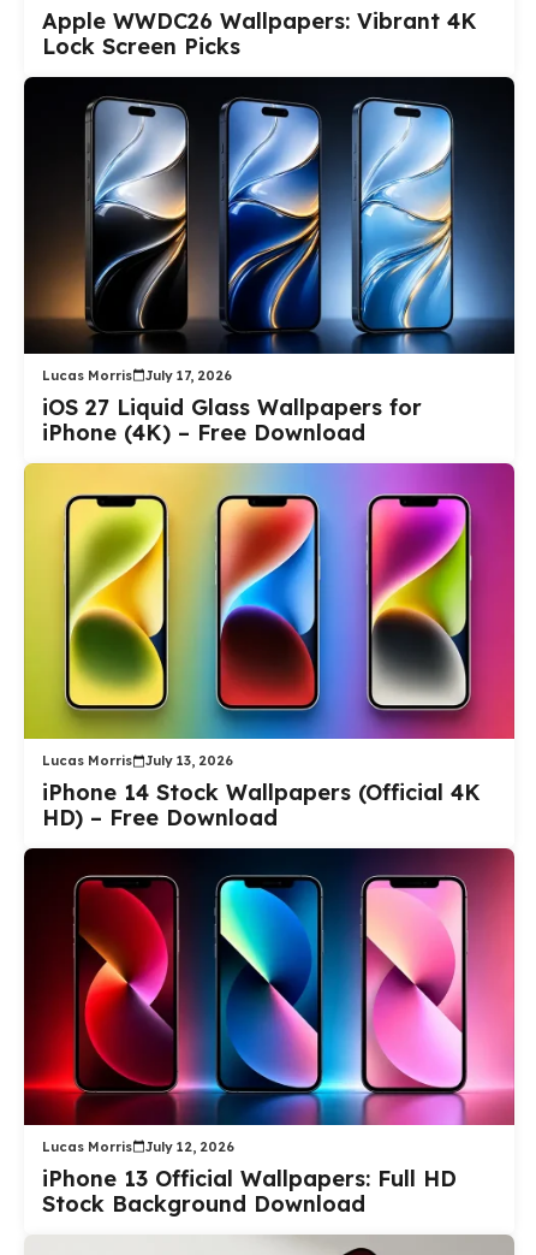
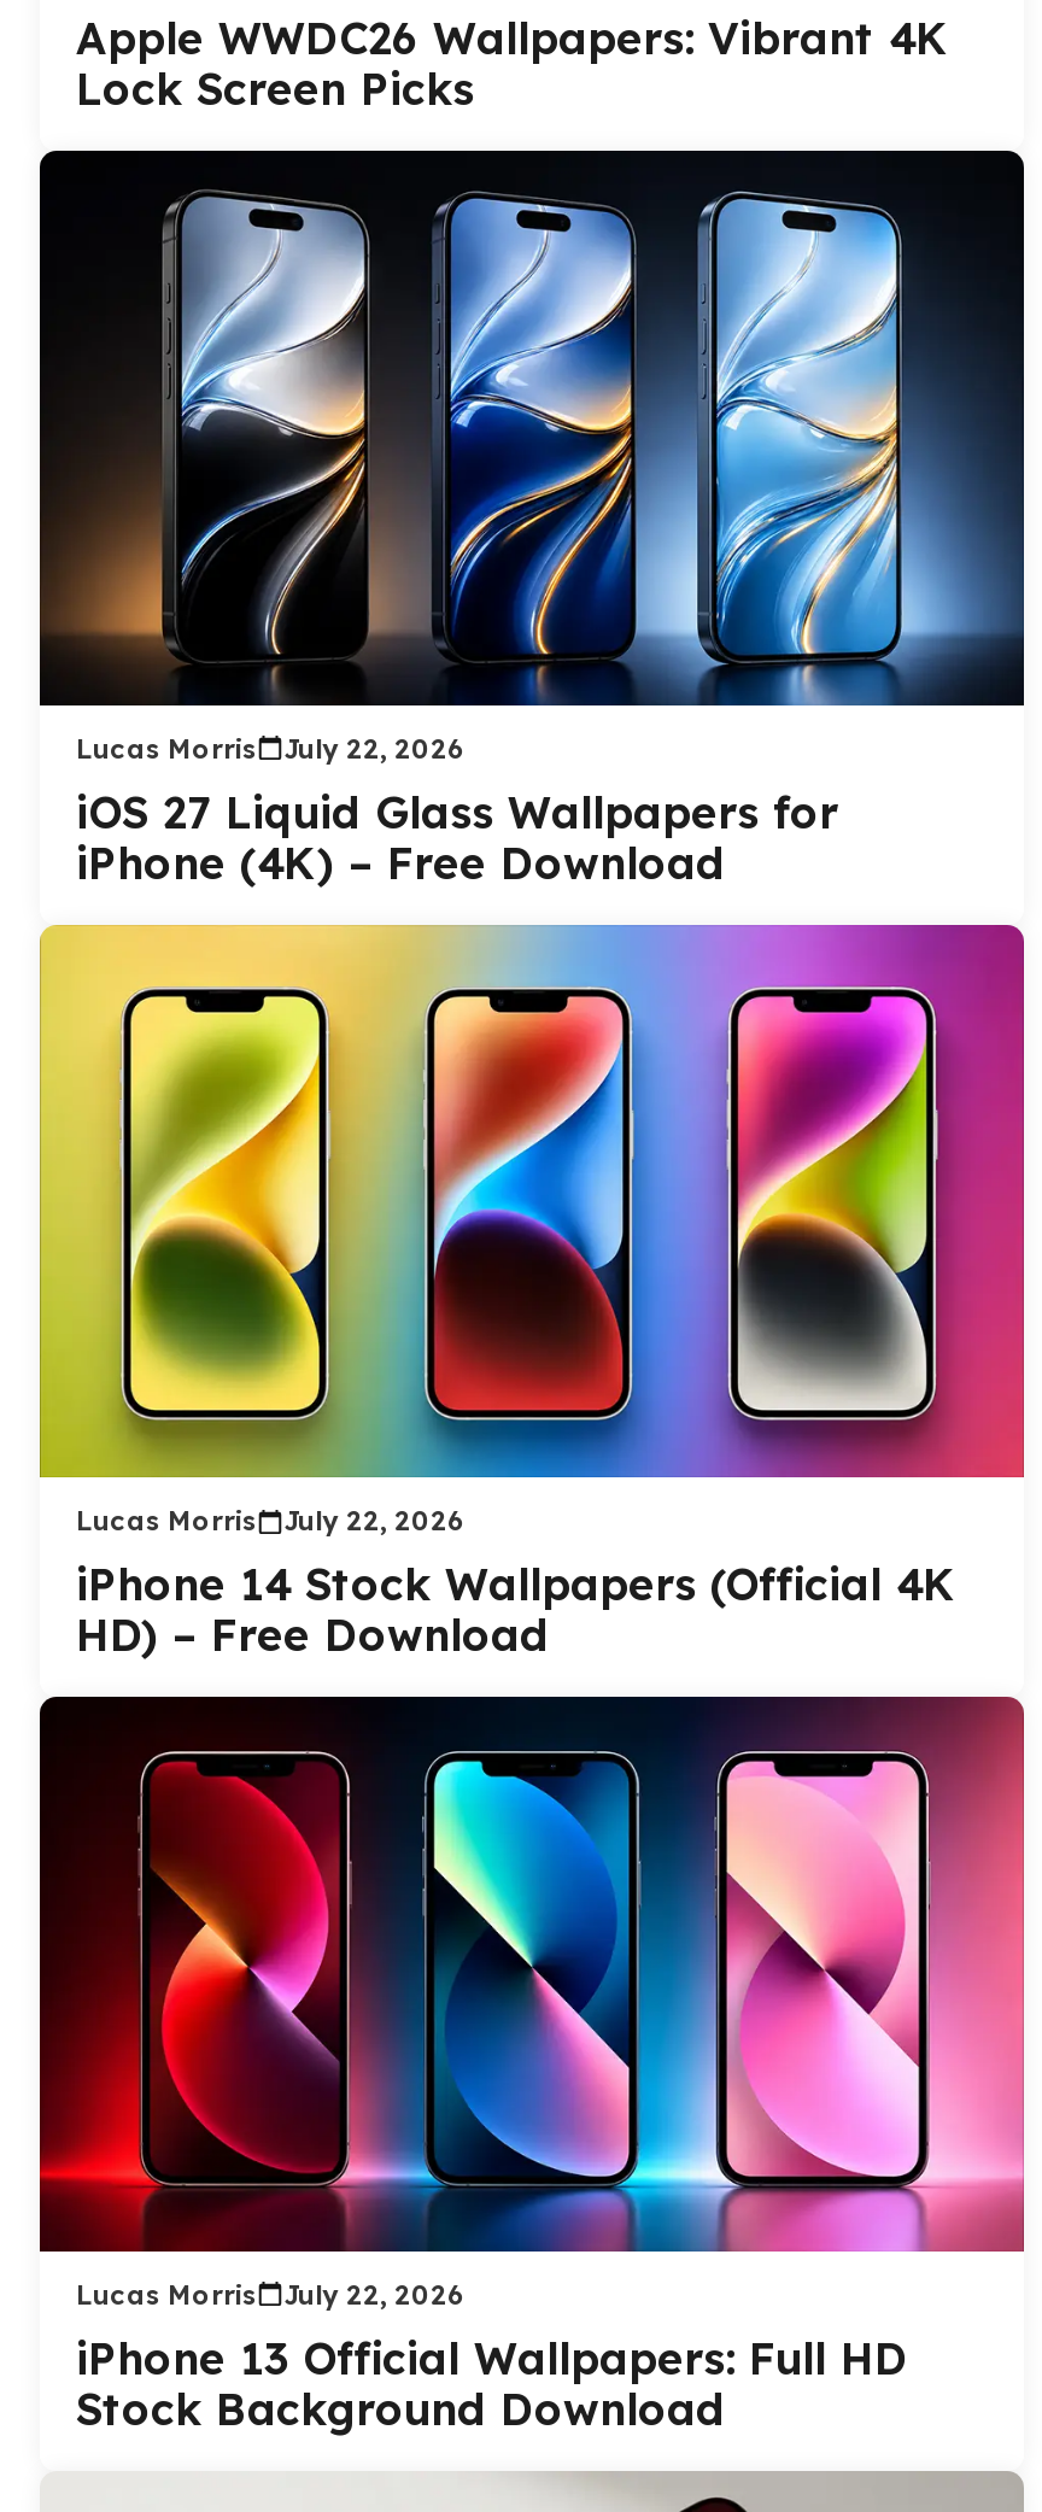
[42,366,232,383] Lucas Morris July 17, 2026 -> [76,731,464,765] Lucas Morris July 22, 2026
[42,752,233,769] Lucas Morris July 13, 2026 -> [76,1504,464,1538] Lucas Morris July 22, 2026
[42,1138,234,1155] Lucas Morris July 12, 2026 -> [76,2277,464,2311] Lucas Morris July 22, 2026

